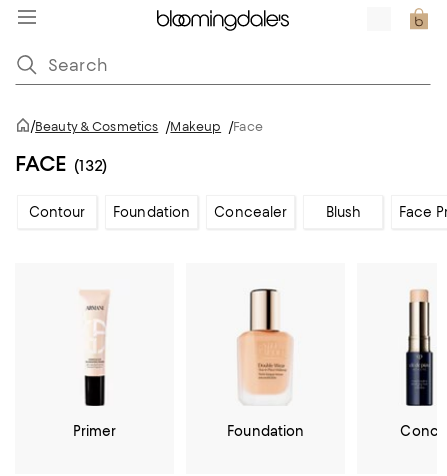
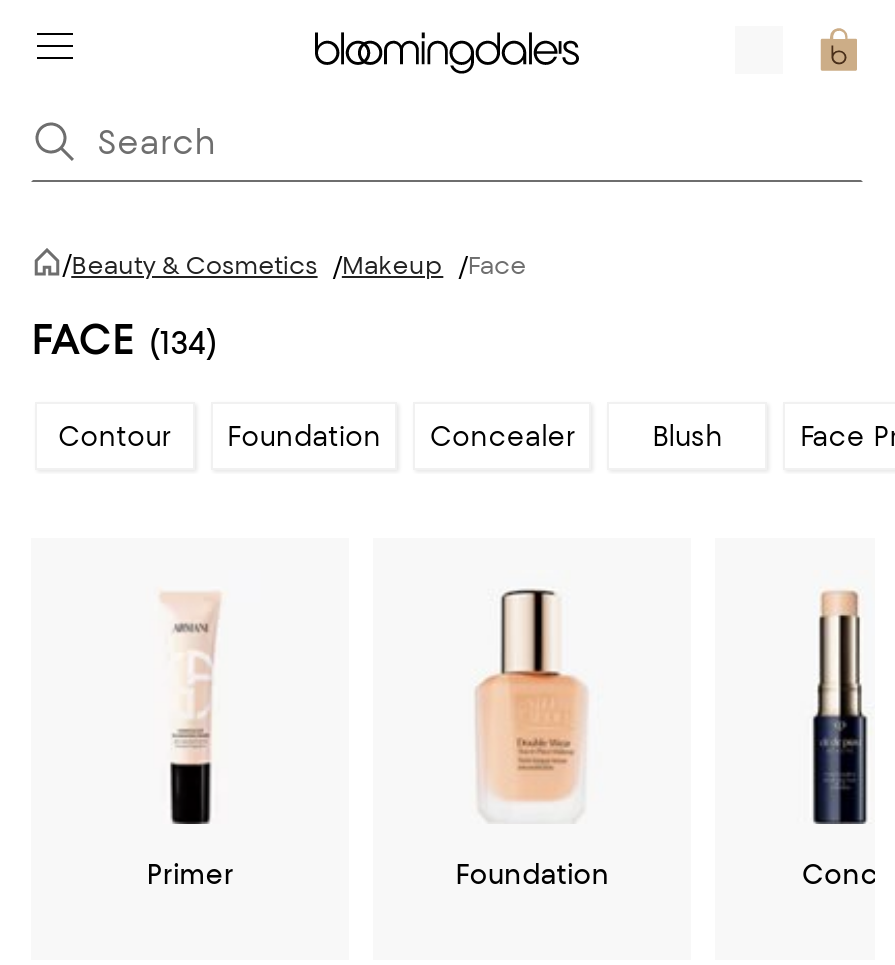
[15,151,107,176] FACE (132) -> [31,314,217,364] FACE (134)

